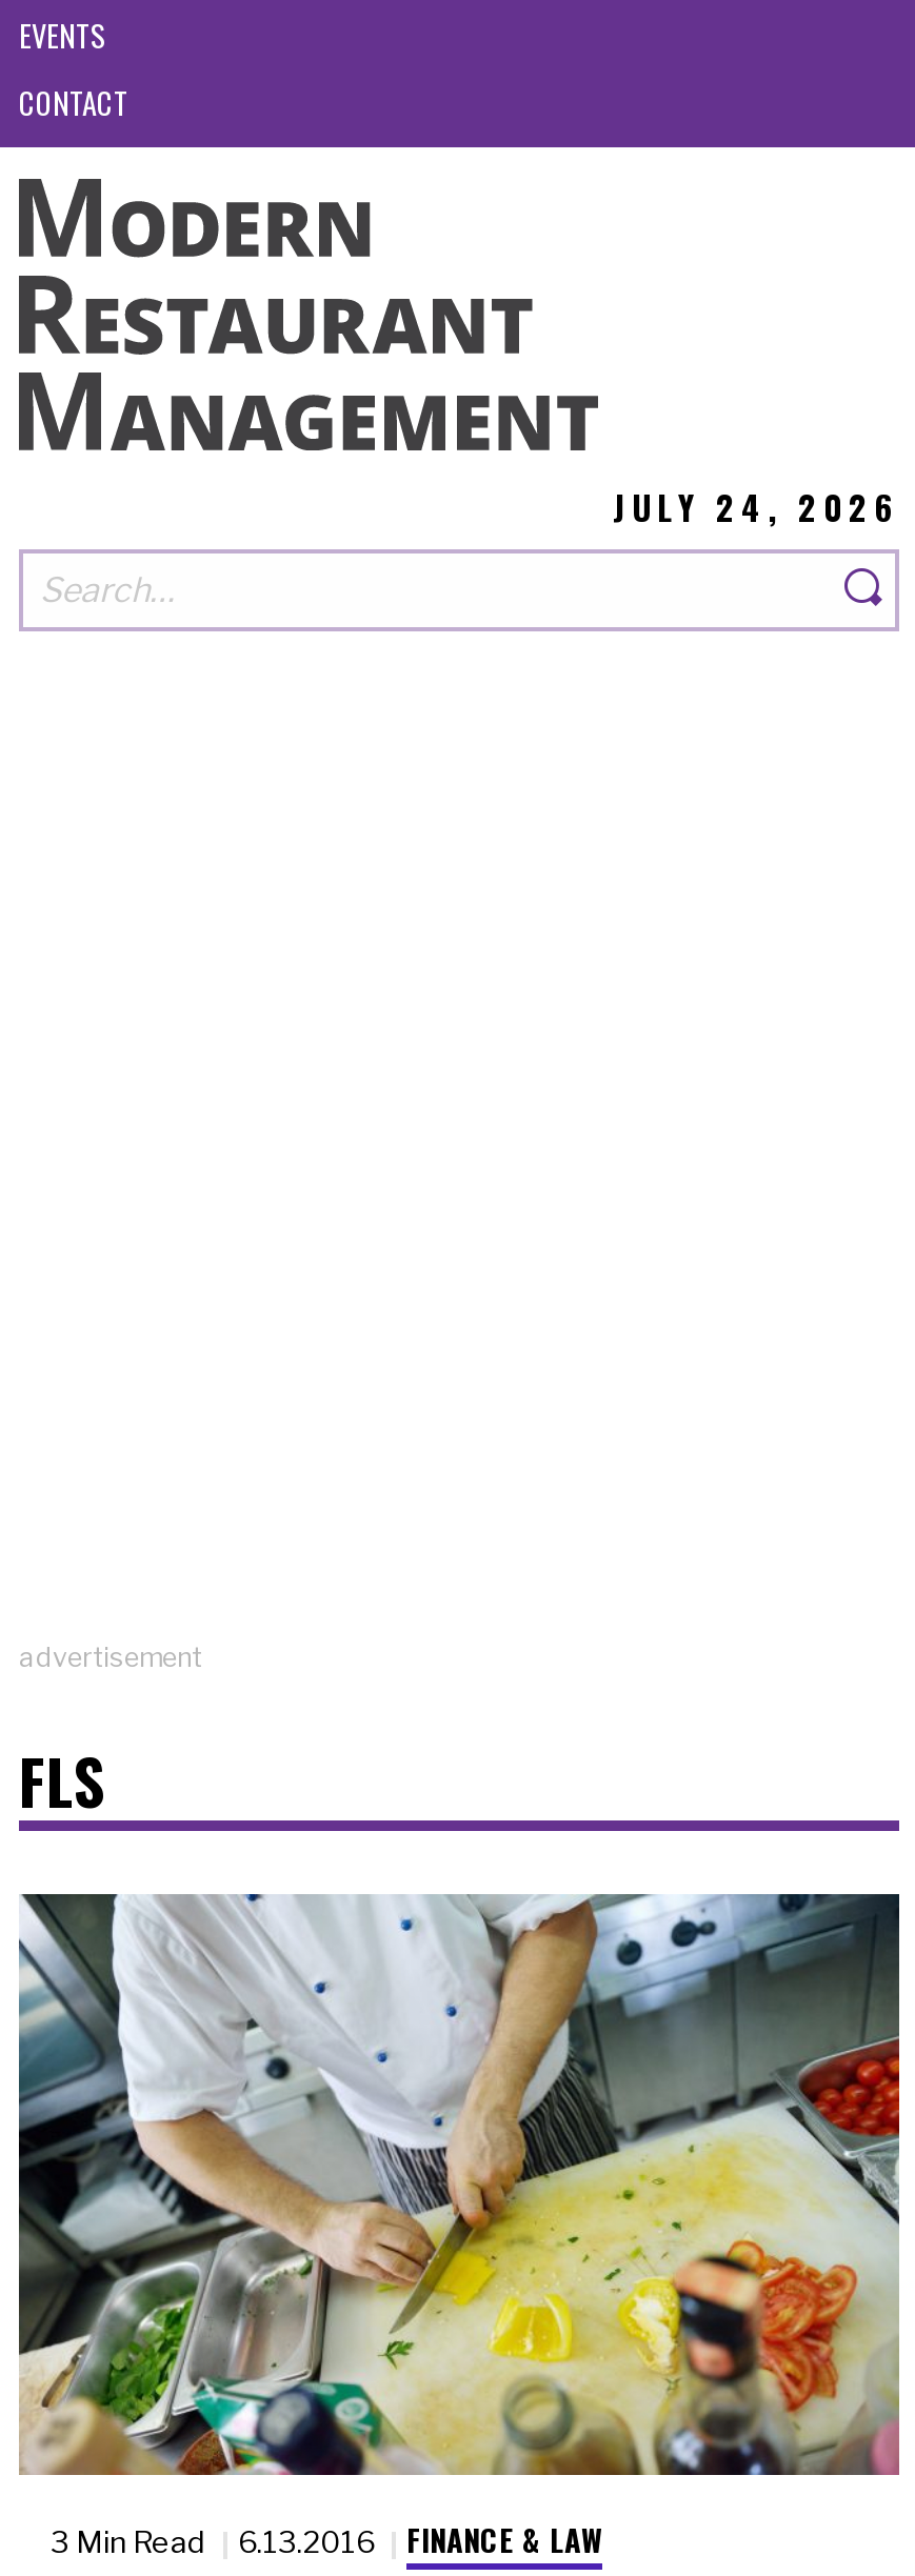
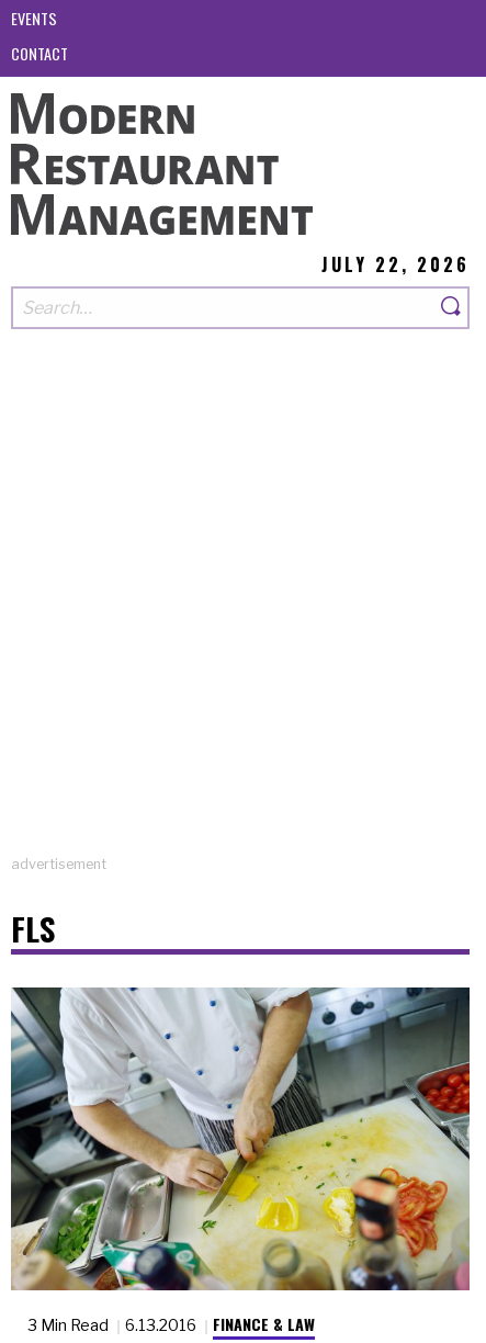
[613,482,899,532] JULY 24, 2026 -> [321,251,470,277] JULY 22, 2026

